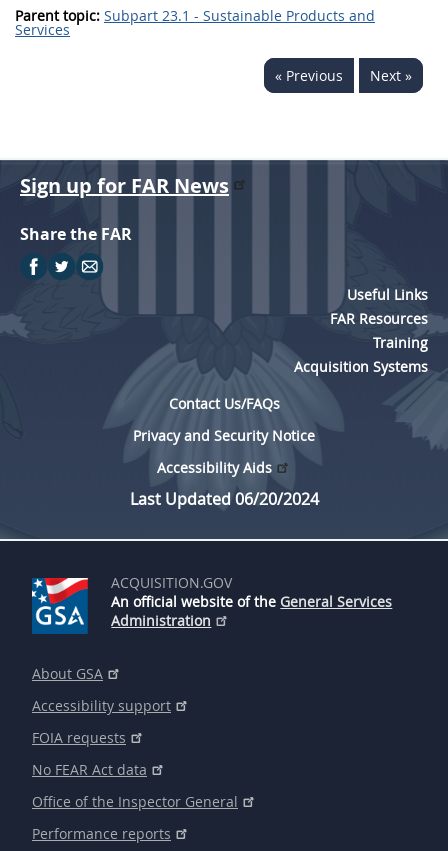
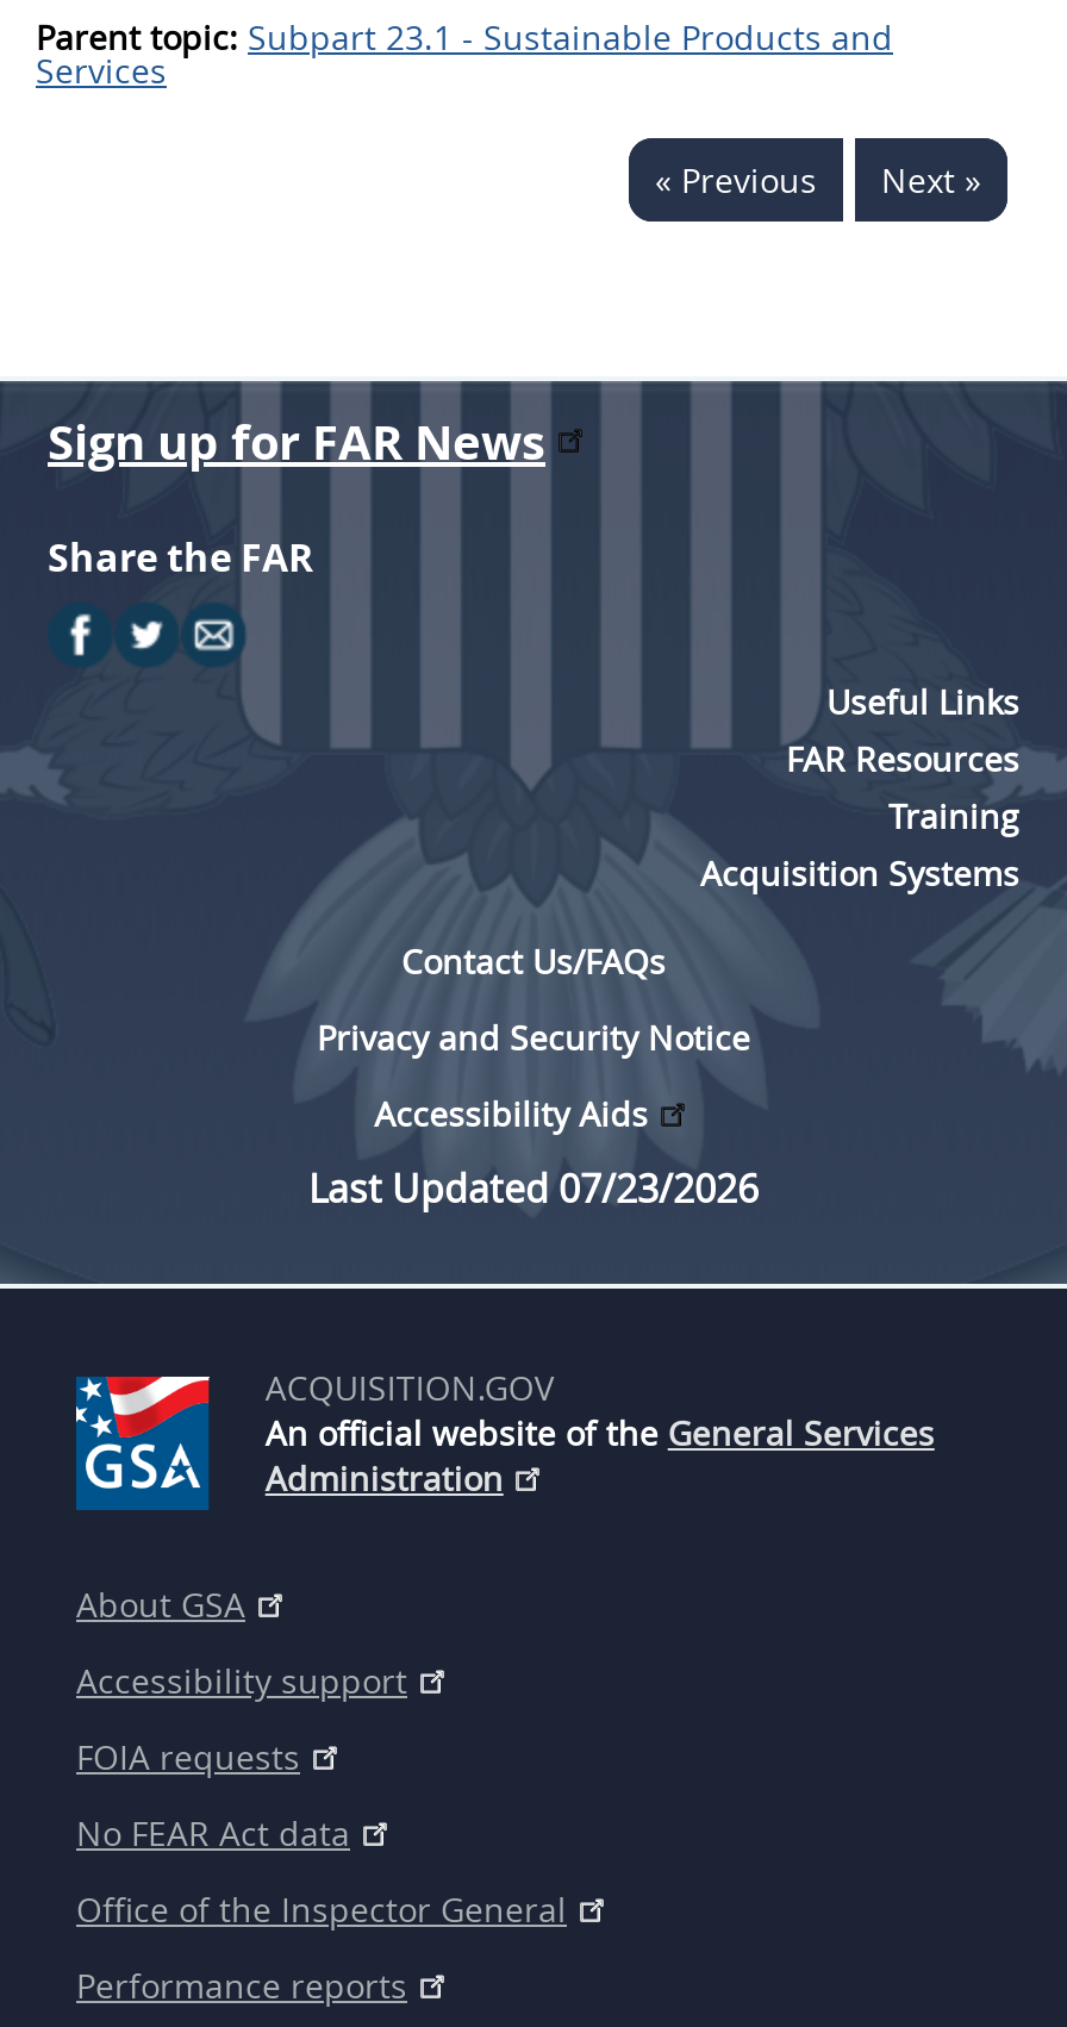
[129,488,318,510] Last Updated 06/20/2024 -> [308,1162,759,1215] Last Updated 07/23/2026

